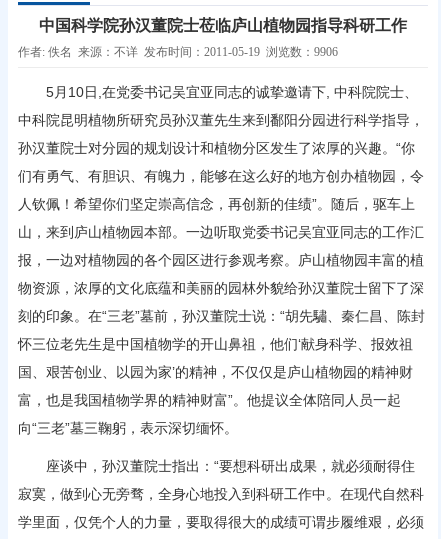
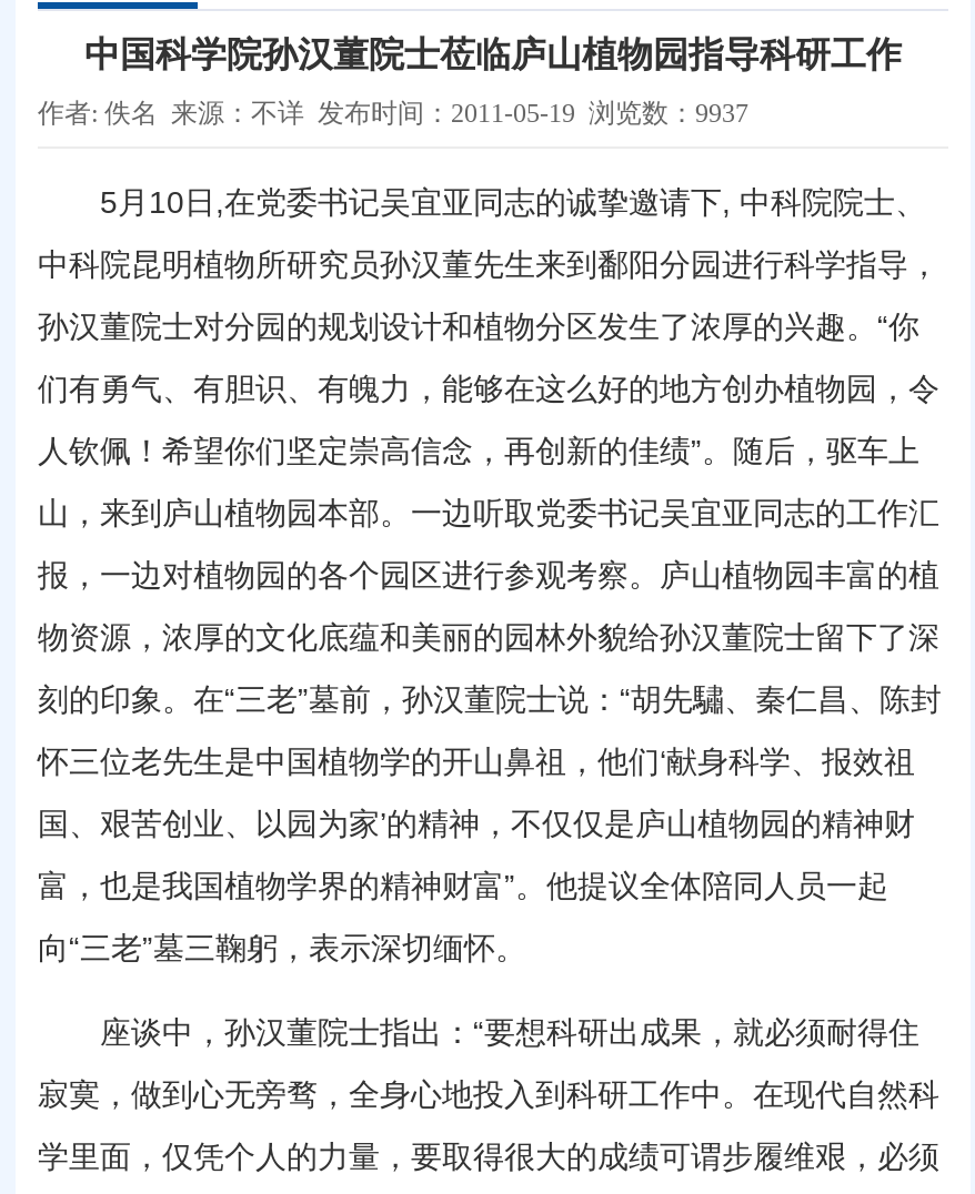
[18,45,344,59] 作者: 佚名 来源：不详 发布时间：2011-05-19 浏览数：9906 -> [38,98,762,129] 作者: 佚名 来源：不详 发布时间：2011-05-19 浏览数：9937

